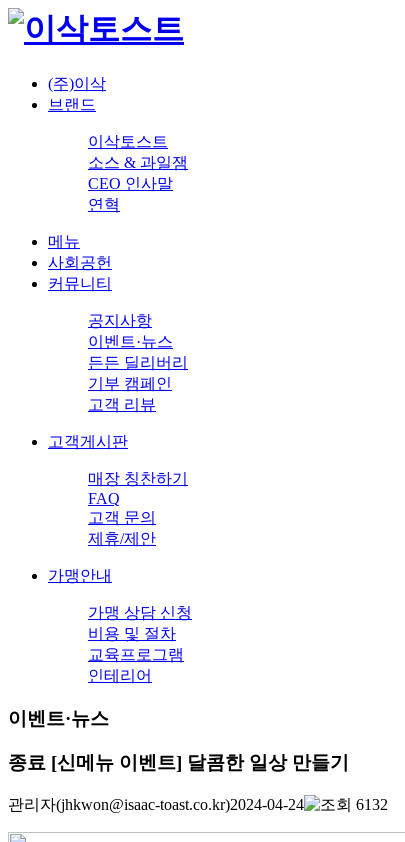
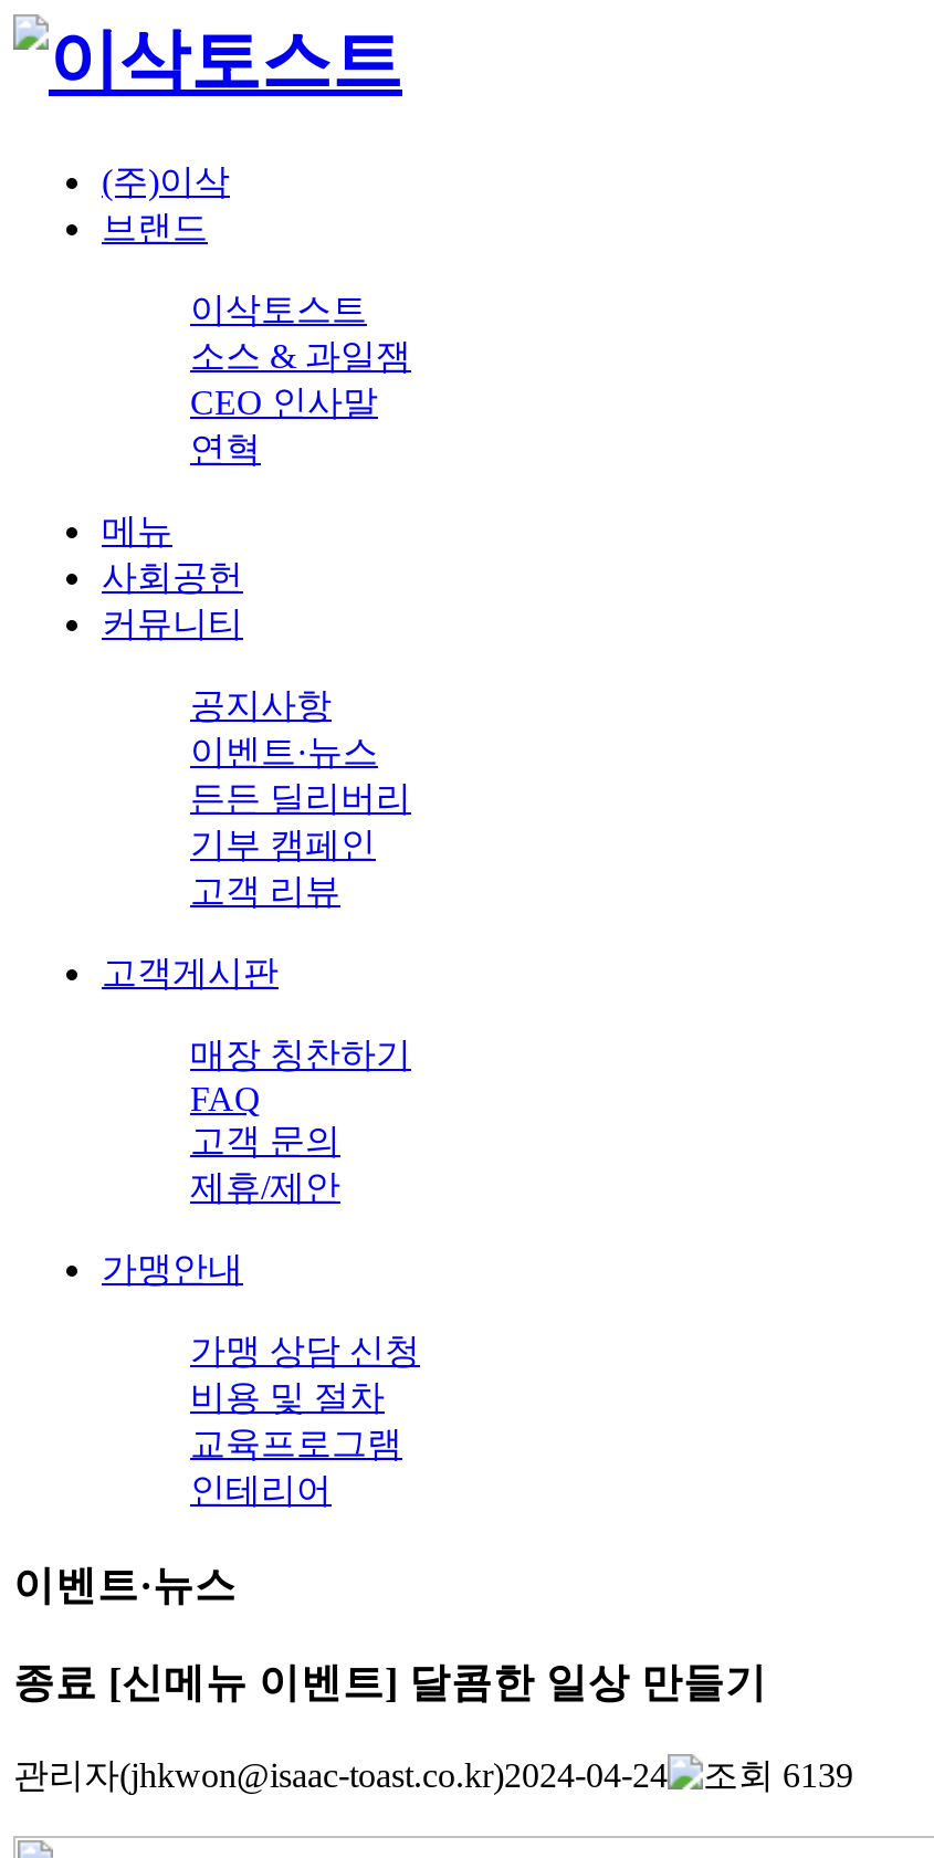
[352,796,388,813] 6132 -> [774,1756,853,1794] 6139

